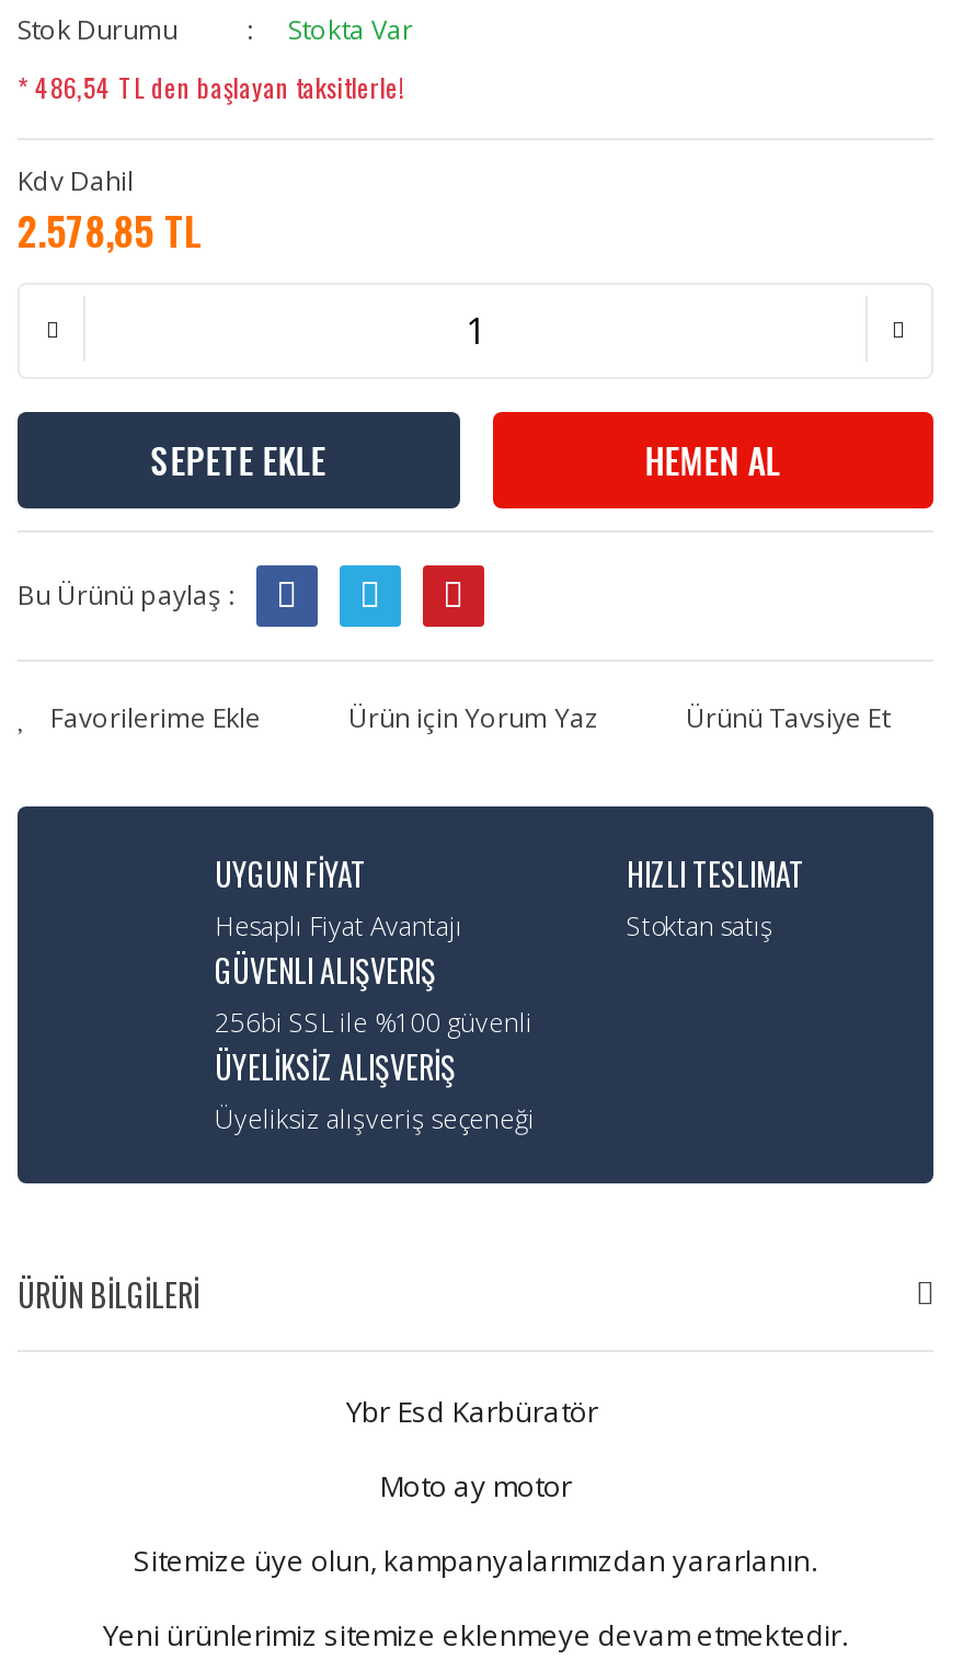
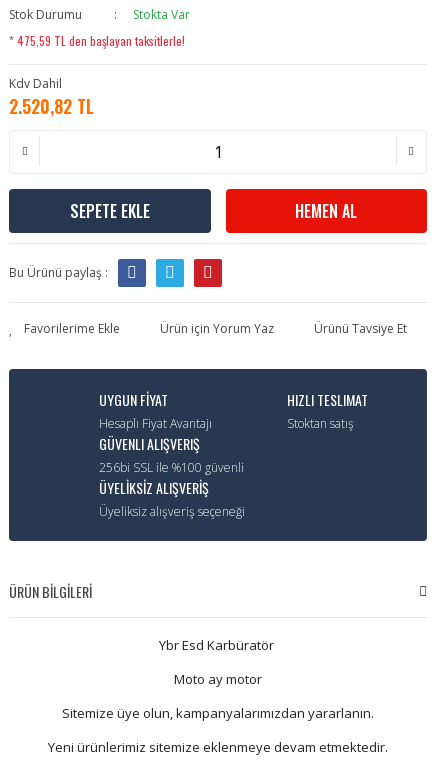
[18,68,405,105] * 486,54 TL den başlayan taksitlerle! -> [9,32,185,49] * 475,59 TL den başlayan taksitlerle!
[18,202,202,259] 2.578,85 TL -> [9,93,94,119] 2.520,82 TL

